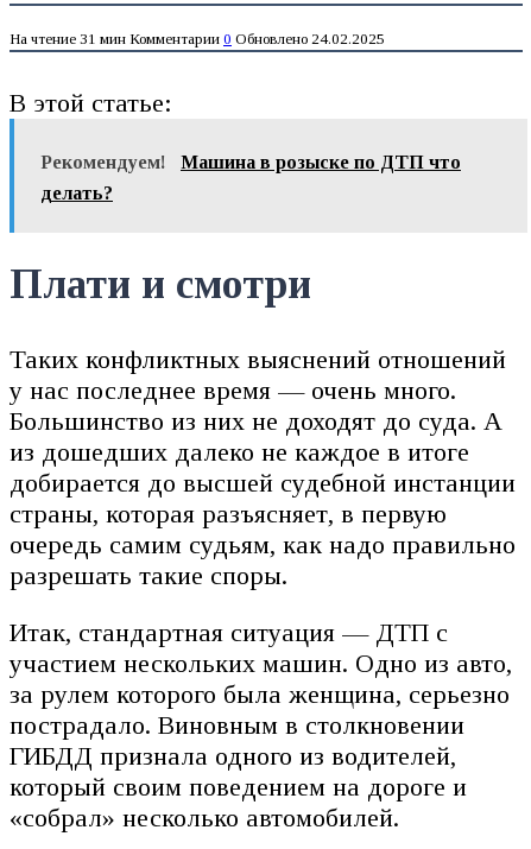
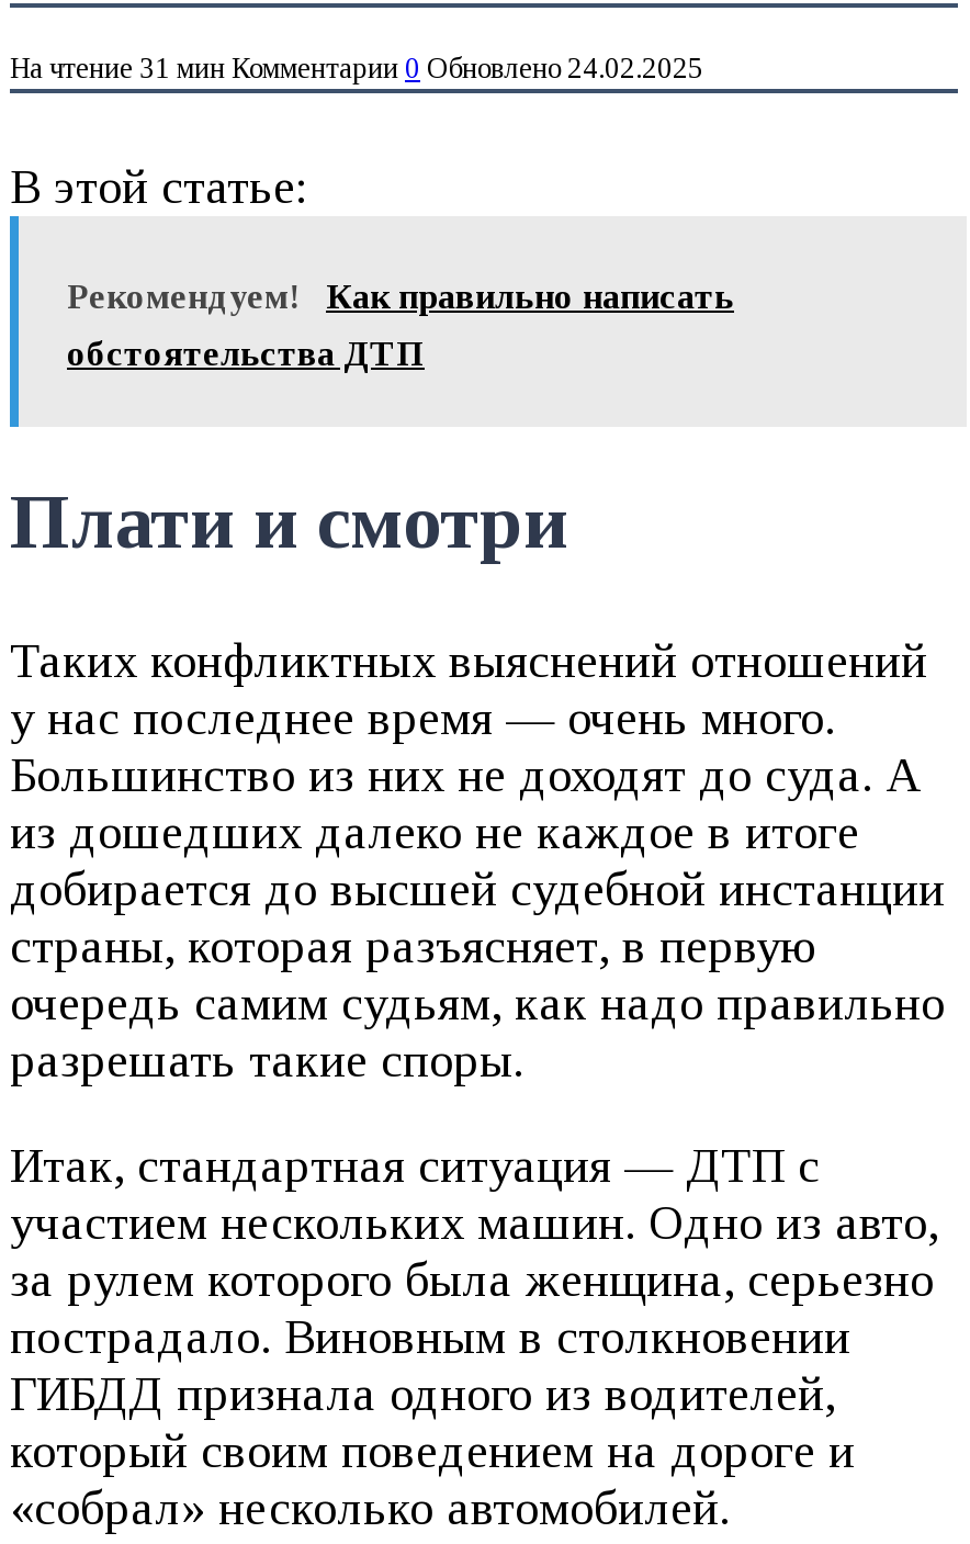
[181,152,461,172] Машина в розыске по ДТП что -> [326,277,734,315] Как правильно написать
[40,183,113,203] делать? -> [67,334,425,372] обстоятельства ДТП

